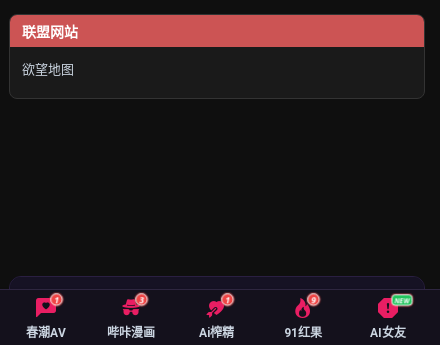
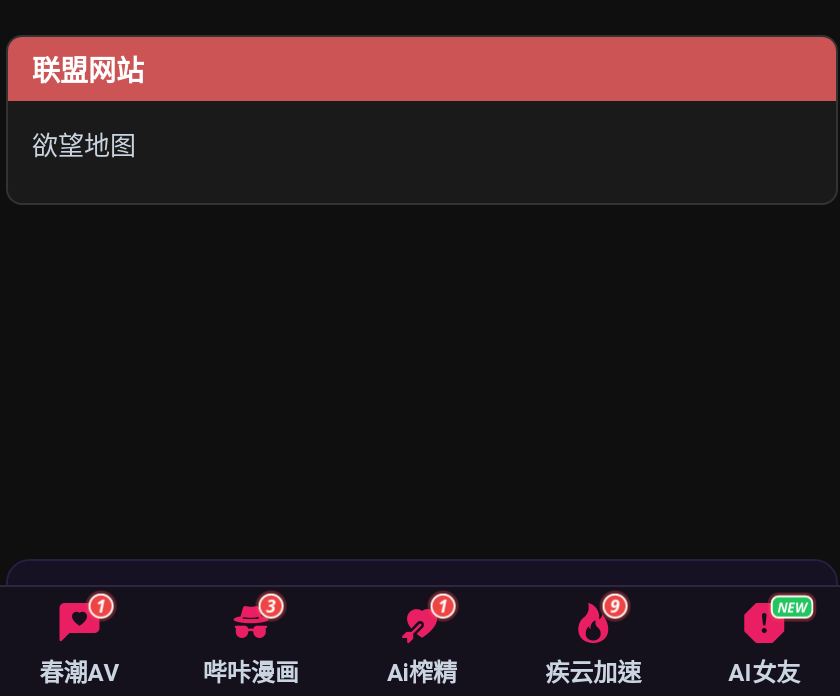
[284,326,322,340] 91红果 -> [545,659,641,687] 疾云加速

